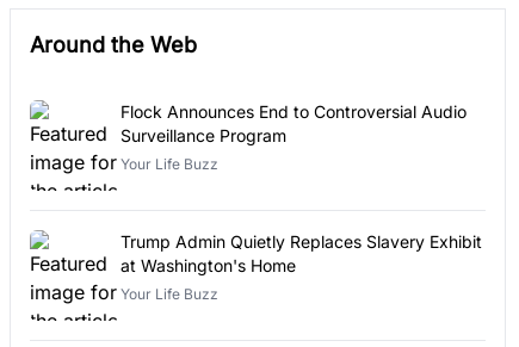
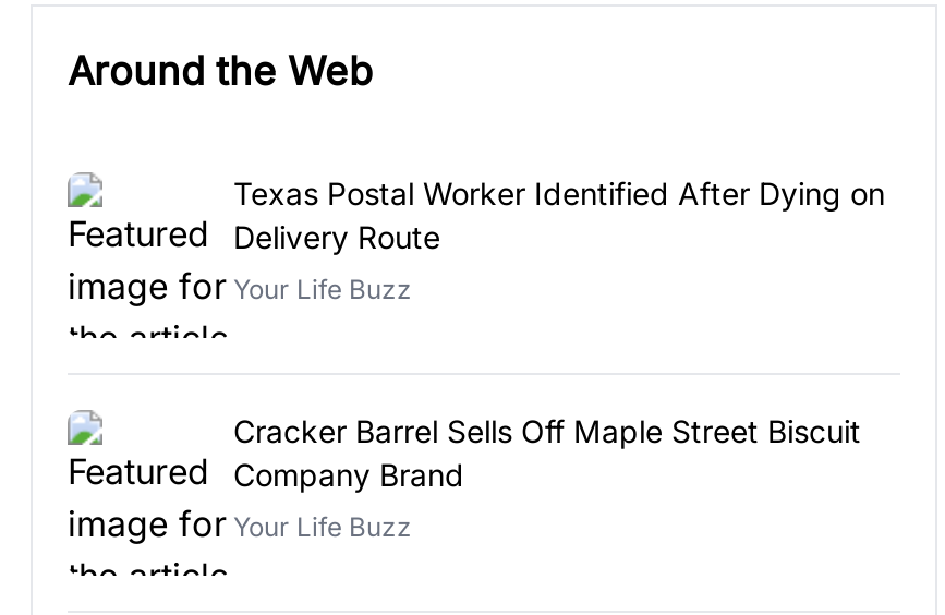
[121,101,467,145] Flock Announces End to Controversial Audio | Surveillance Program -> [233,174,885,255] Texas Postal Worker Identified After Dying on | Delivery Route
[121,231,482,275] Trump Admin Quietly Replaces Slavery Exhibit | at Washington's Home -> [233,412,861,492] Cracker Barrel Sells Off Maple Street Biscuit | Company Brand

